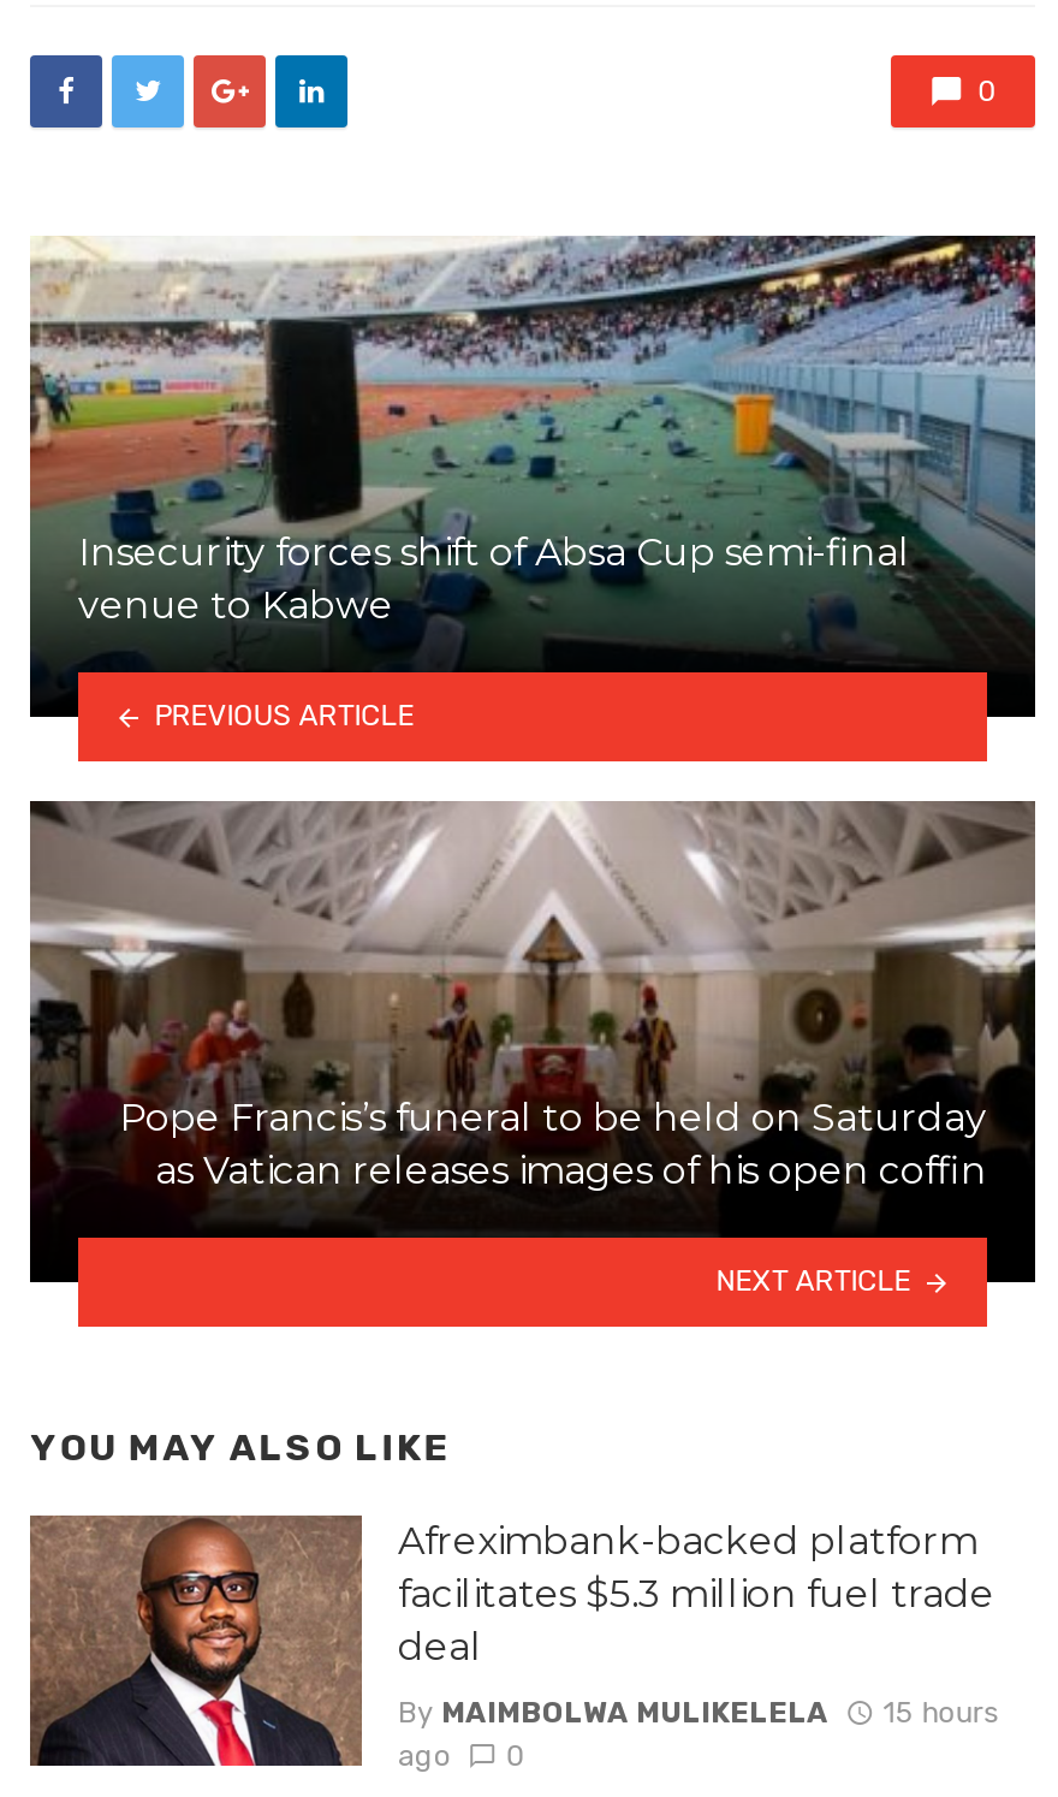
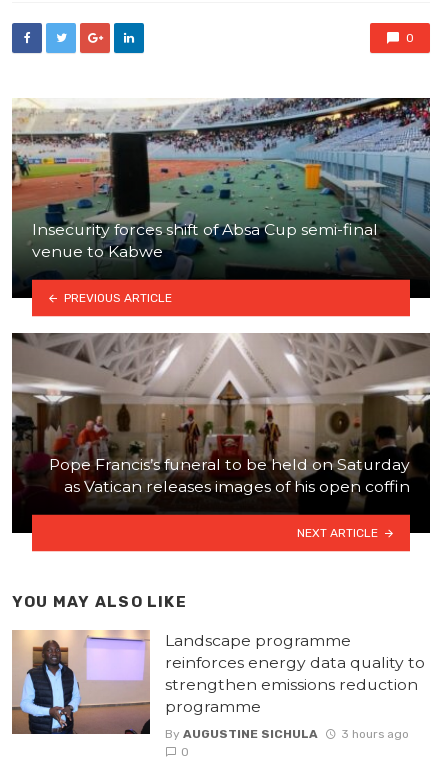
[28,1513,994,1768] [image] | Afreximbank-backed platform | facilitates $5.3 million fuel trade | deal -> [13,630,425,735] [image] | Landscape programme | reinforces energy data quality to | strengthen emissions reduction | programme
[398,1695,998,1772] By MAIMBOLWA MULIKELELA | 15 hours | ago -> [165,726,409,740] By AUGUSTINE SICHULA | 3 hours ago

